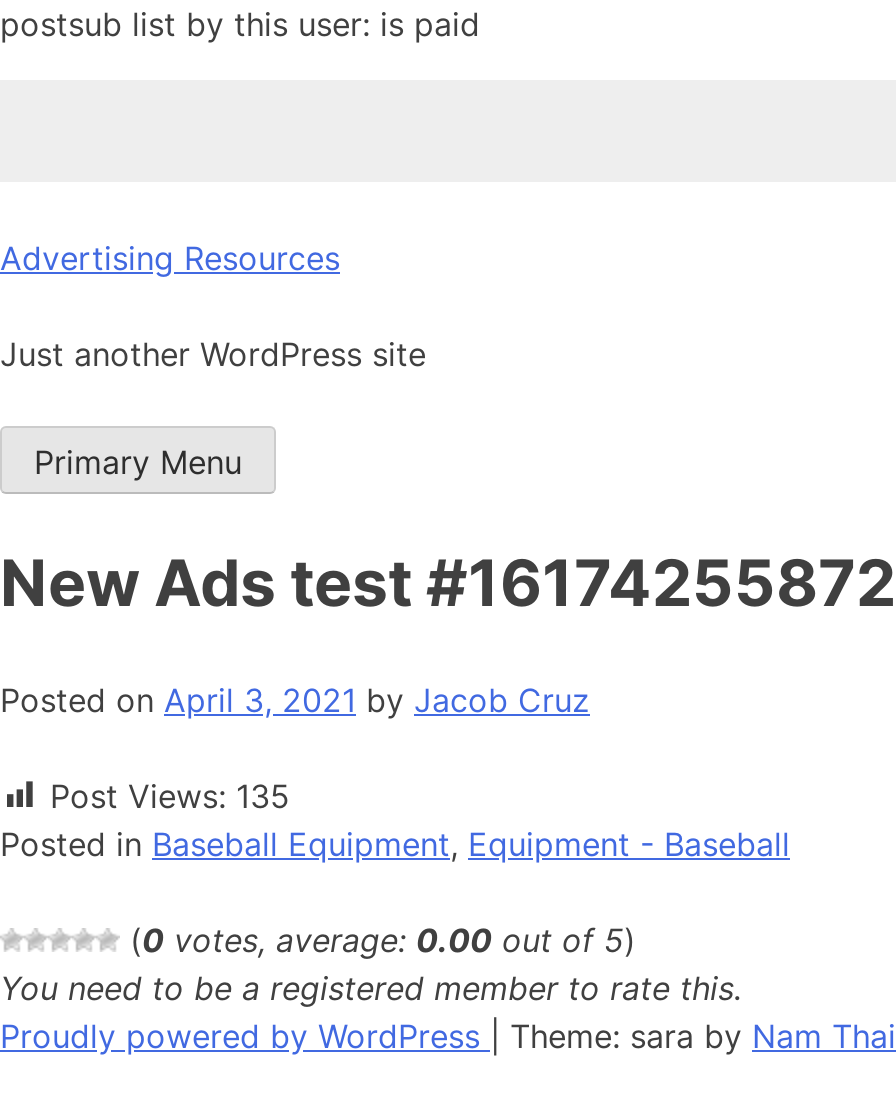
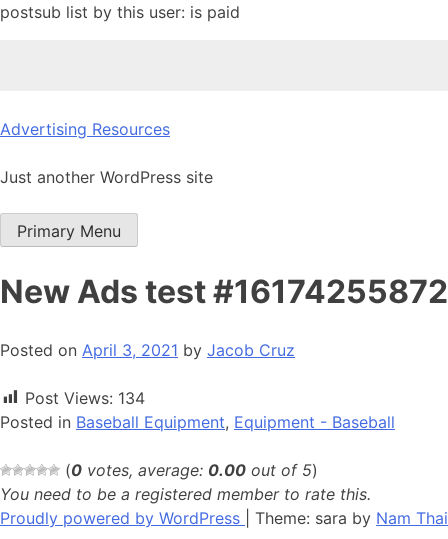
[50,775,290,815] Post Views: 135 -> [25,388,145,408] Post Views: 134

